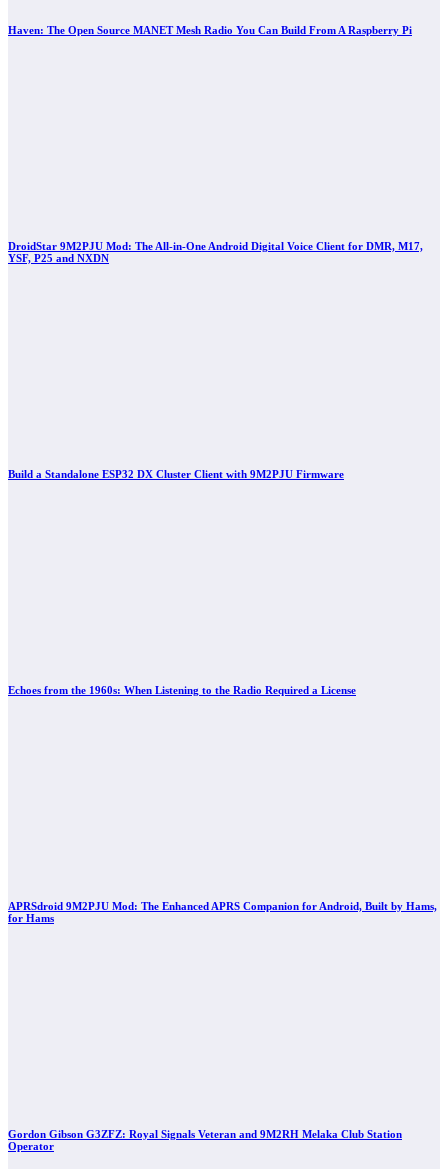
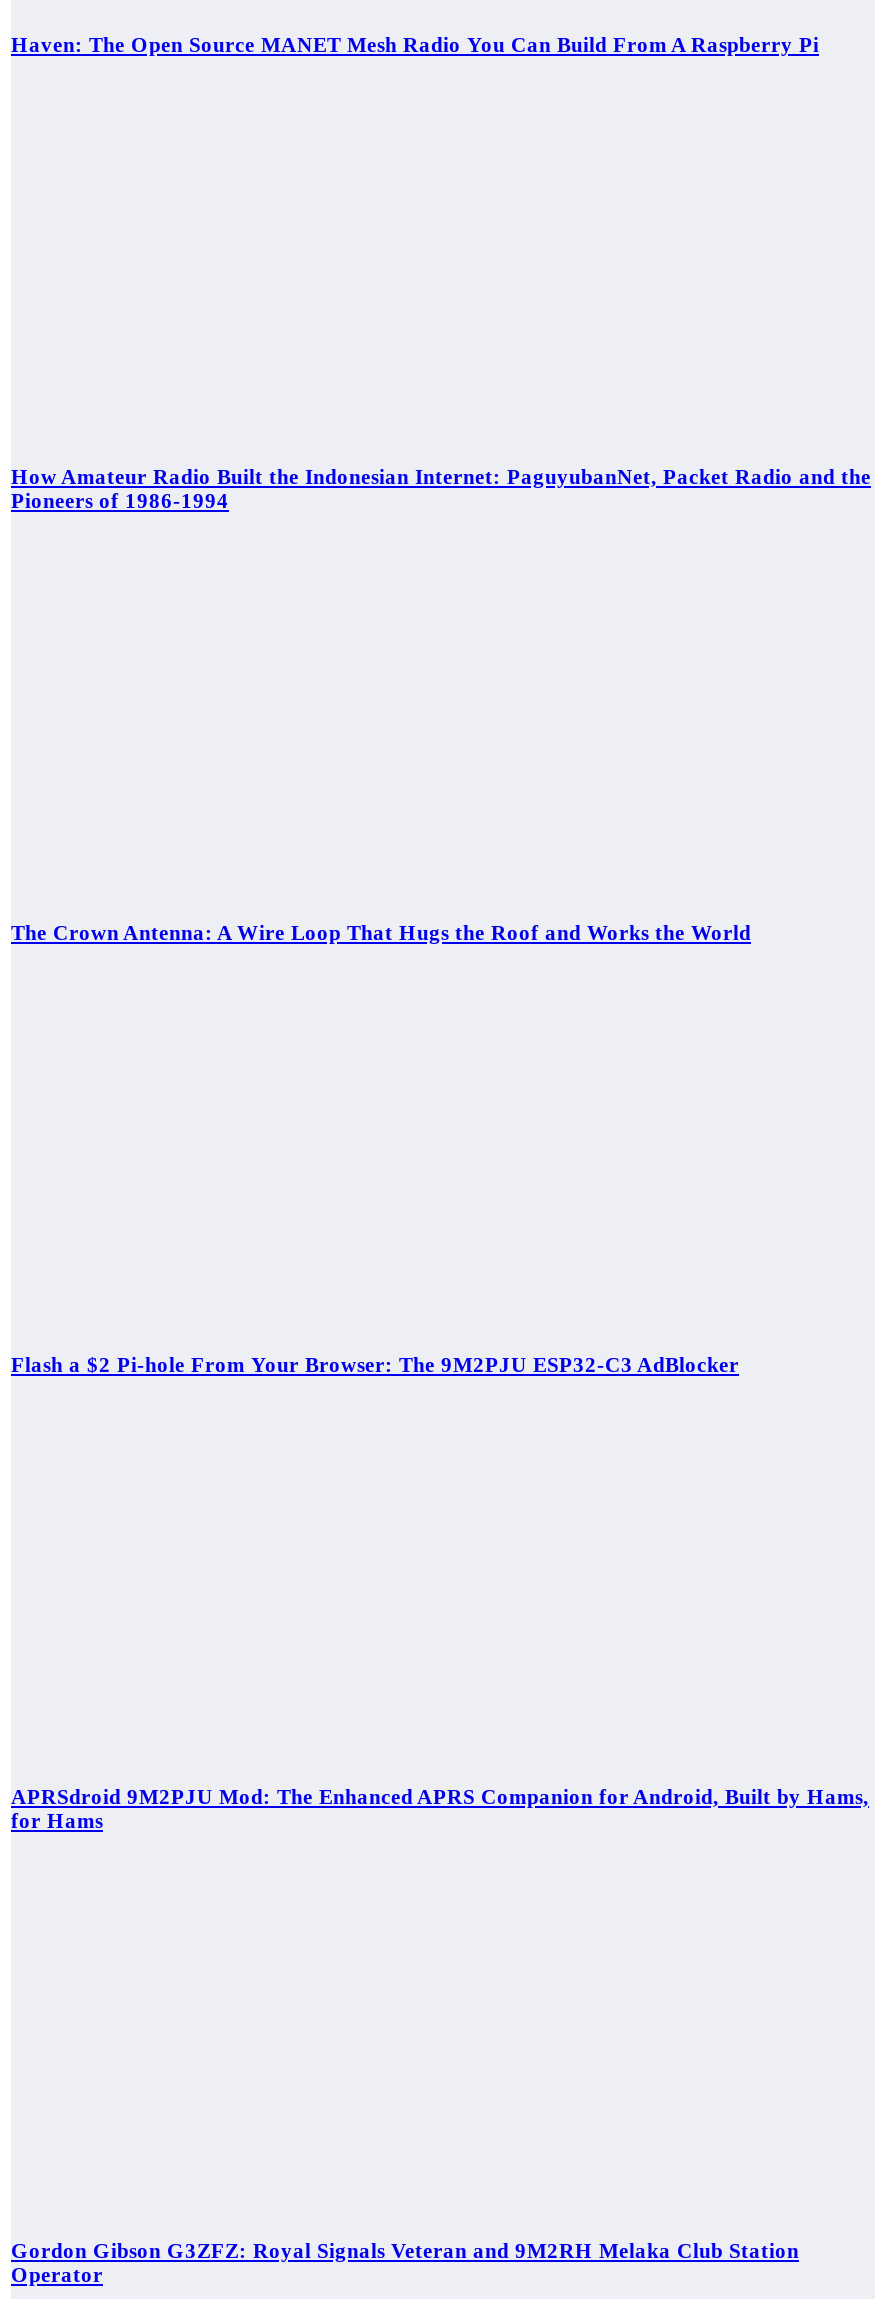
[8,240,423,264] DroidStar 9M2PJU Mod: The All-in-One Android Digital Voice Client for DMR, M17, | YSF, P25 and NXDN -> [11,463,871,511] How Amateur Radio Built the Indonesian Internet: PaguyubanNet, Packet Radio and the | Pioneers of 1986-1994
[8,468,344,480] Build a Standalone ESP32 DX Cluster Client with 9M2PJU Firmware -> [11,919,751,943] The Crown Antenna: A Wire Loop That Hugs the Roof and Works the World
[8,684,356,696] Echoes from the 1960s: When Listening to the Radio Required a License -> [11,1351,739,1375] Flash a $2 Pi-hole From Your Browser: The 9M2PJU ESP32-C3 AdBlocker

